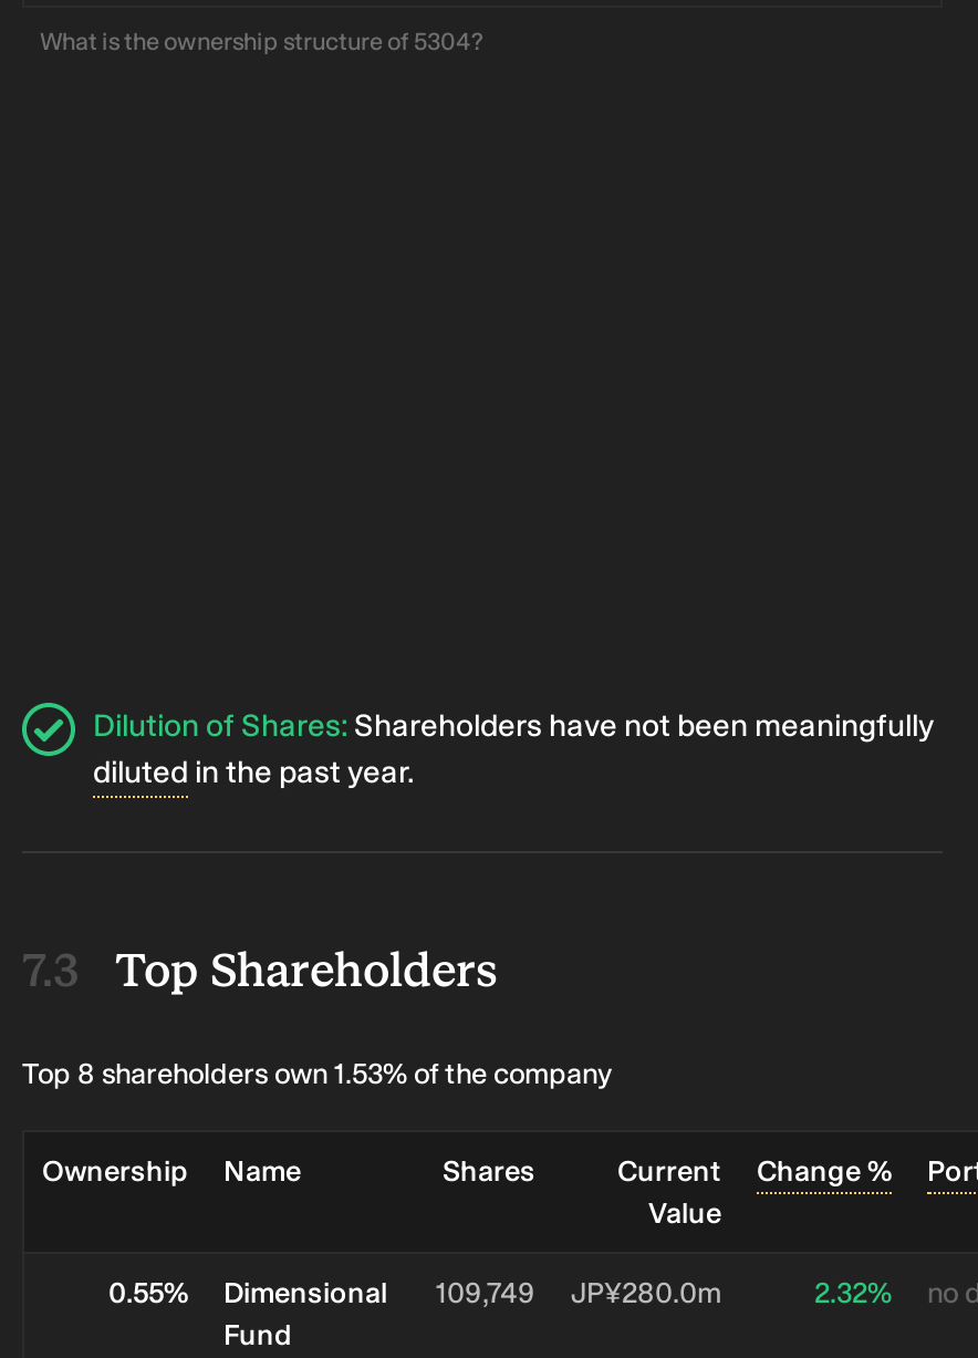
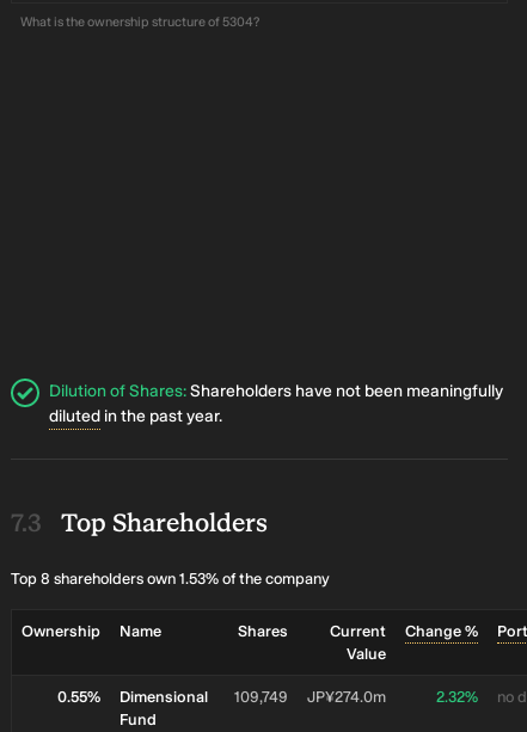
[108,1276,721,1309] 0.55% Dimensional 109,749 JP¥280.0m -> [57,688,386,706] 0.55% Dimensional 109,749 JP¥274.0m

